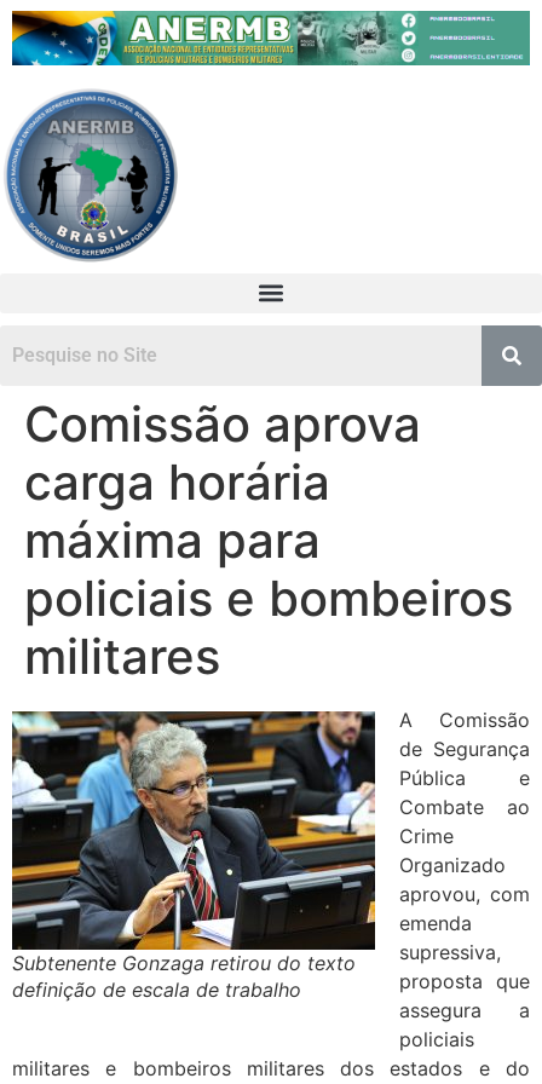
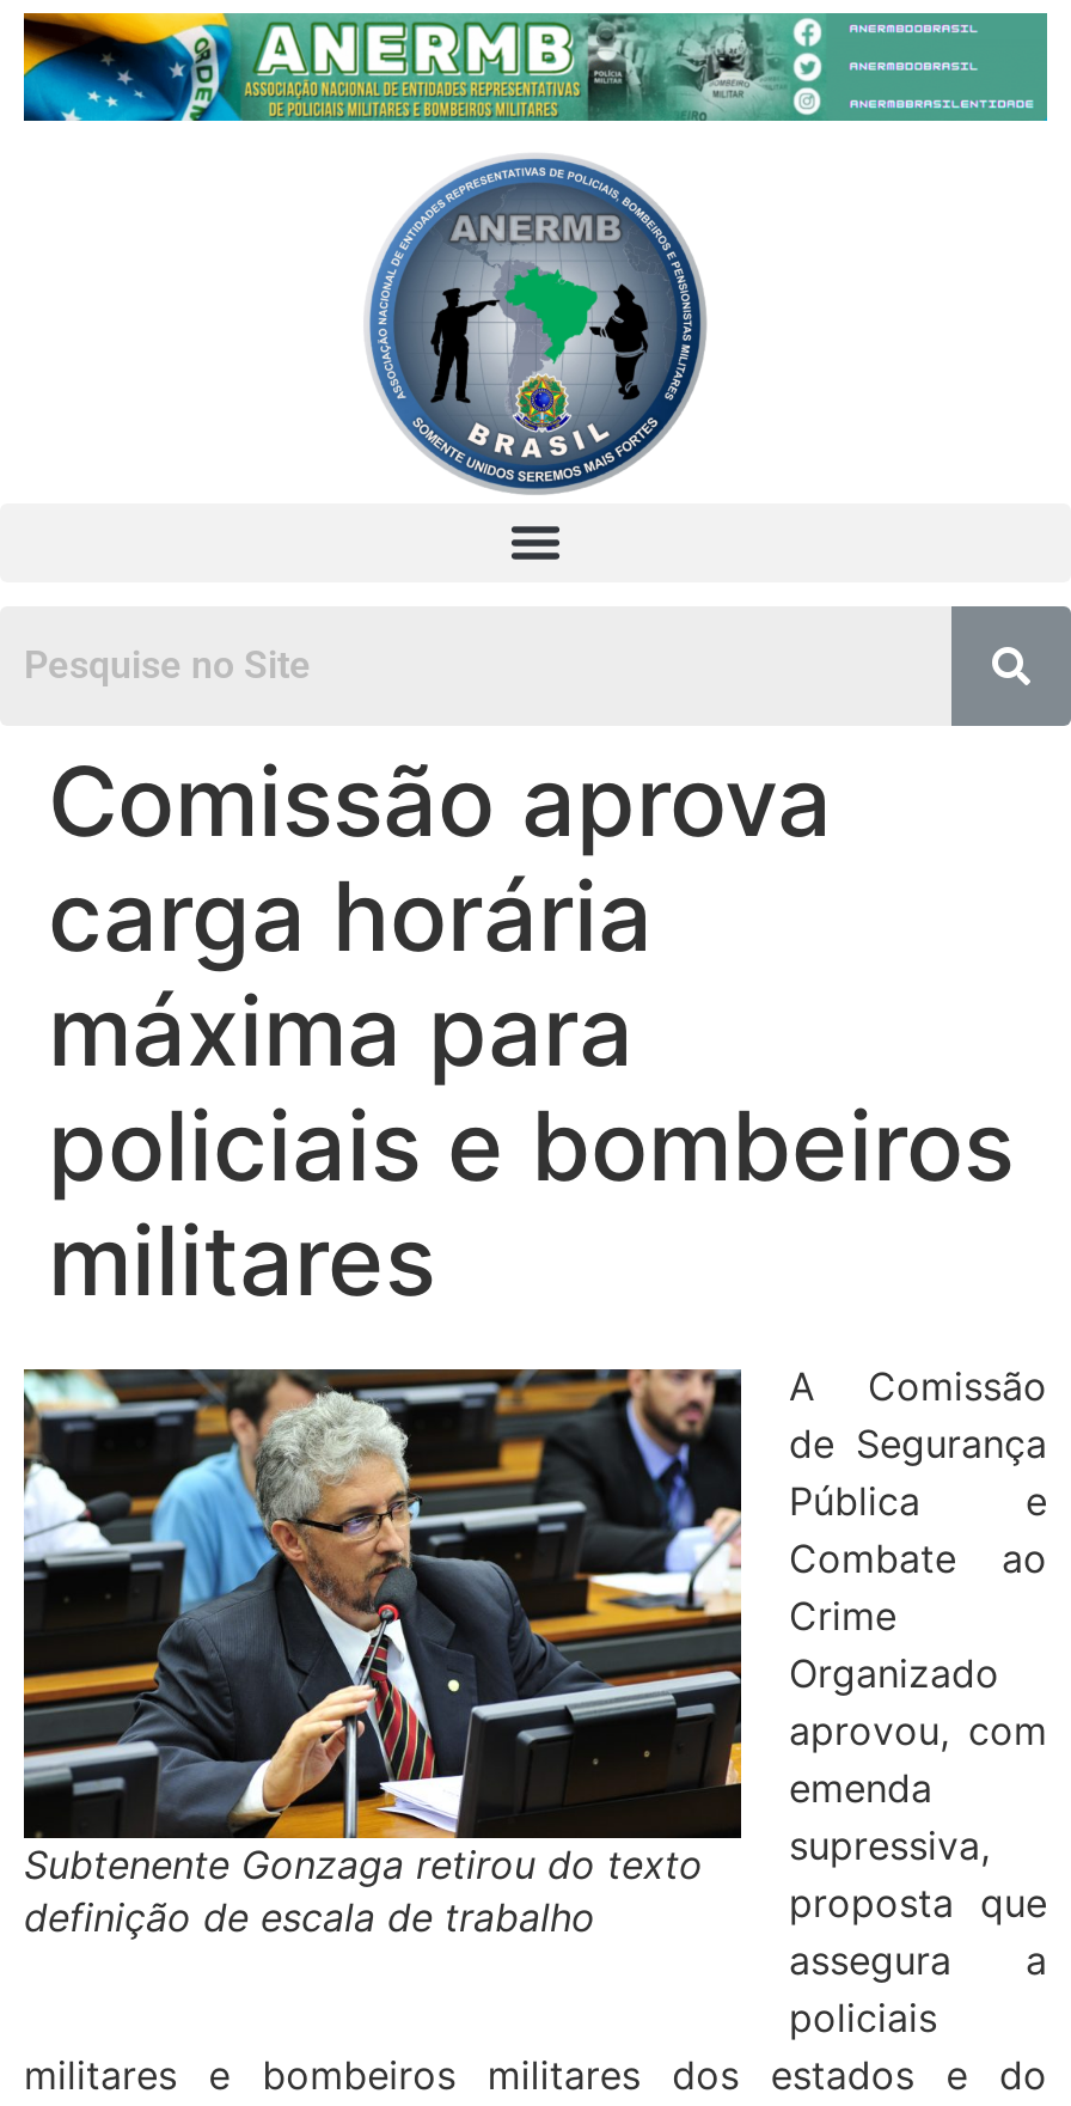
none -> [366,154,708,496] [image]
[5,90,178,261] [image] -> none

